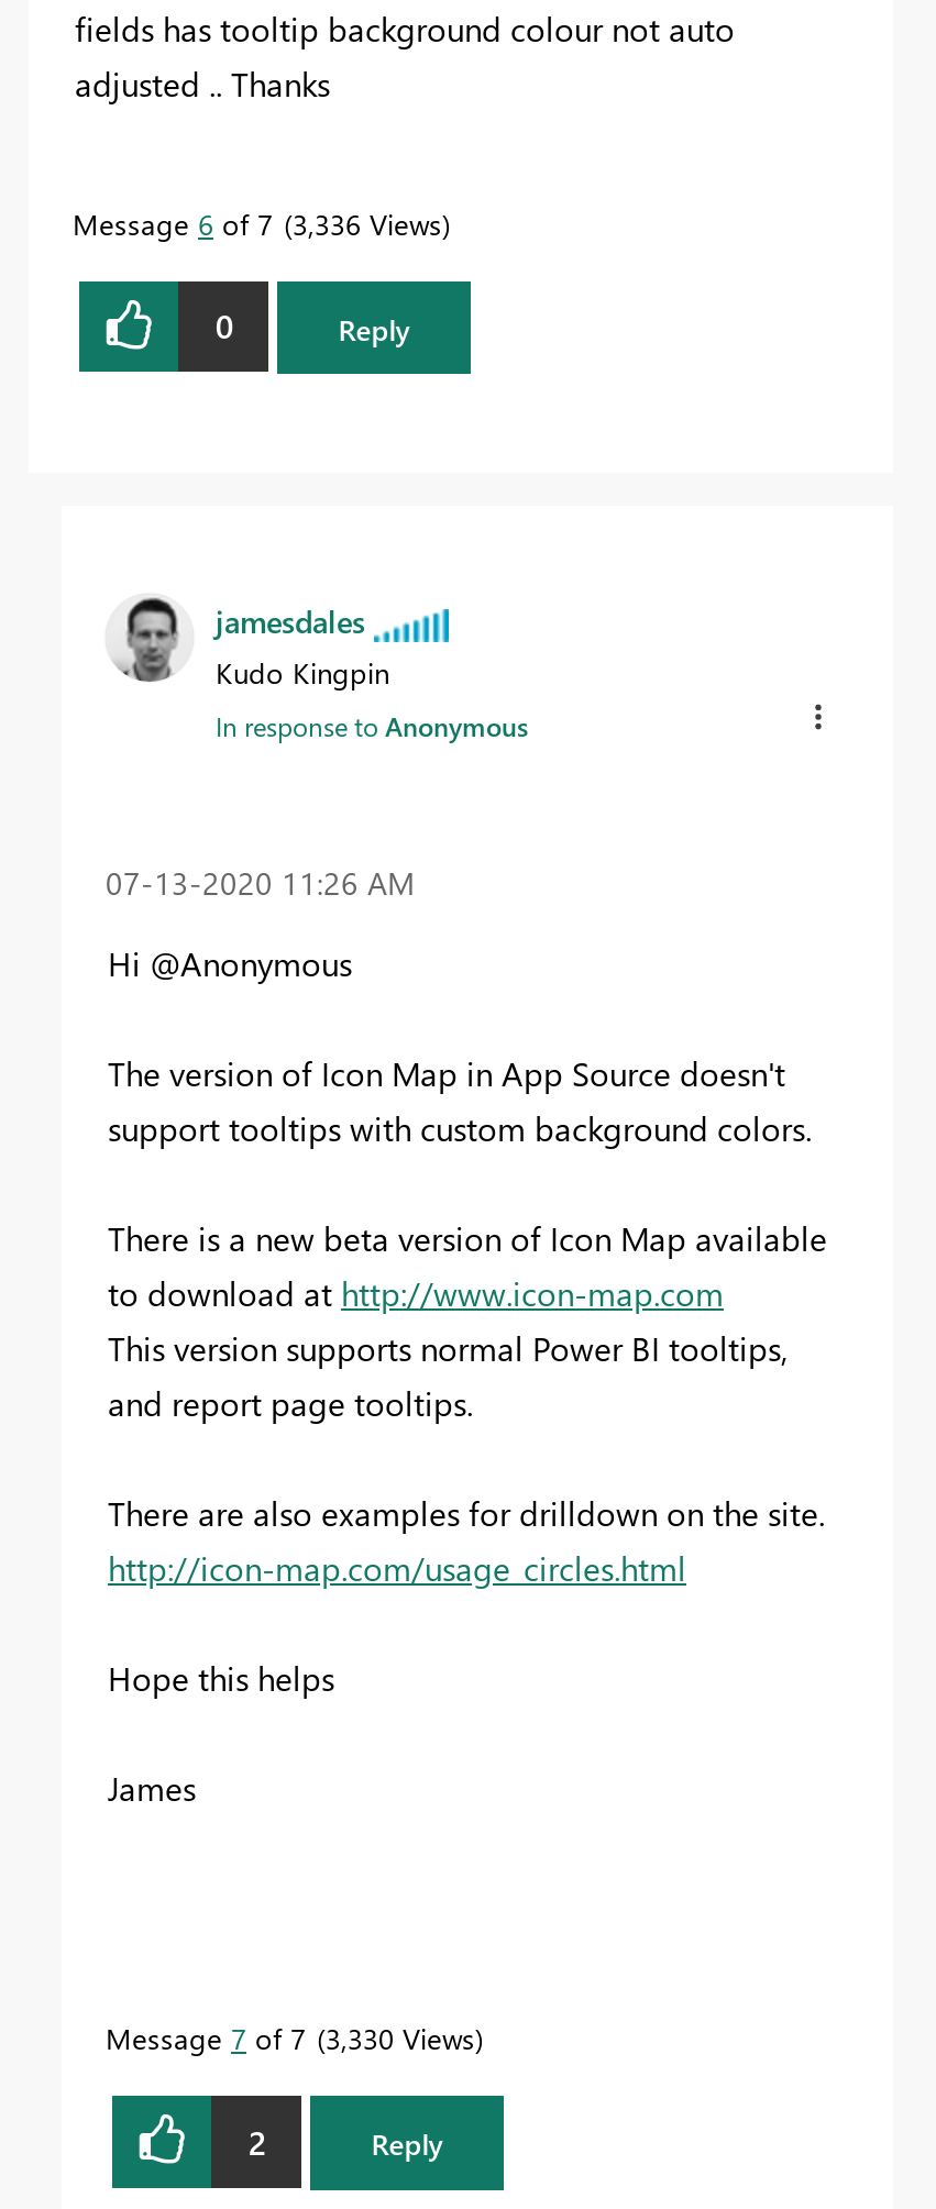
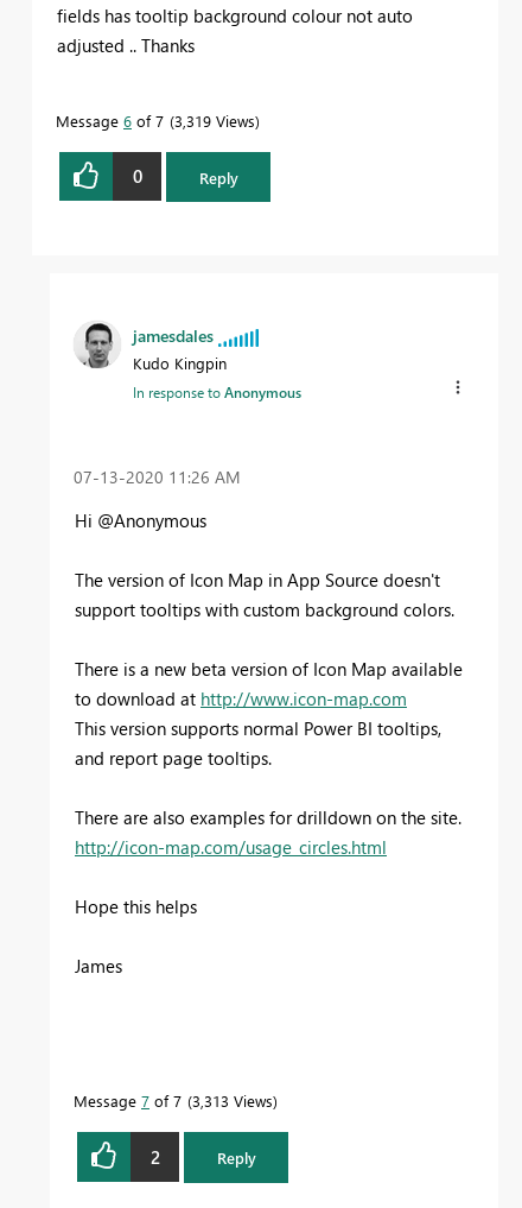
[73,204,442,242] Message 6 of 7 3,336 Views -> [56,110,255,131] Message 6 of 7 3,319 Views
[106,2020,475,2057] Message 7 of 7 3,330 Views -> [74,1091,273,1111] Message 7 of 7 3,313 Views

